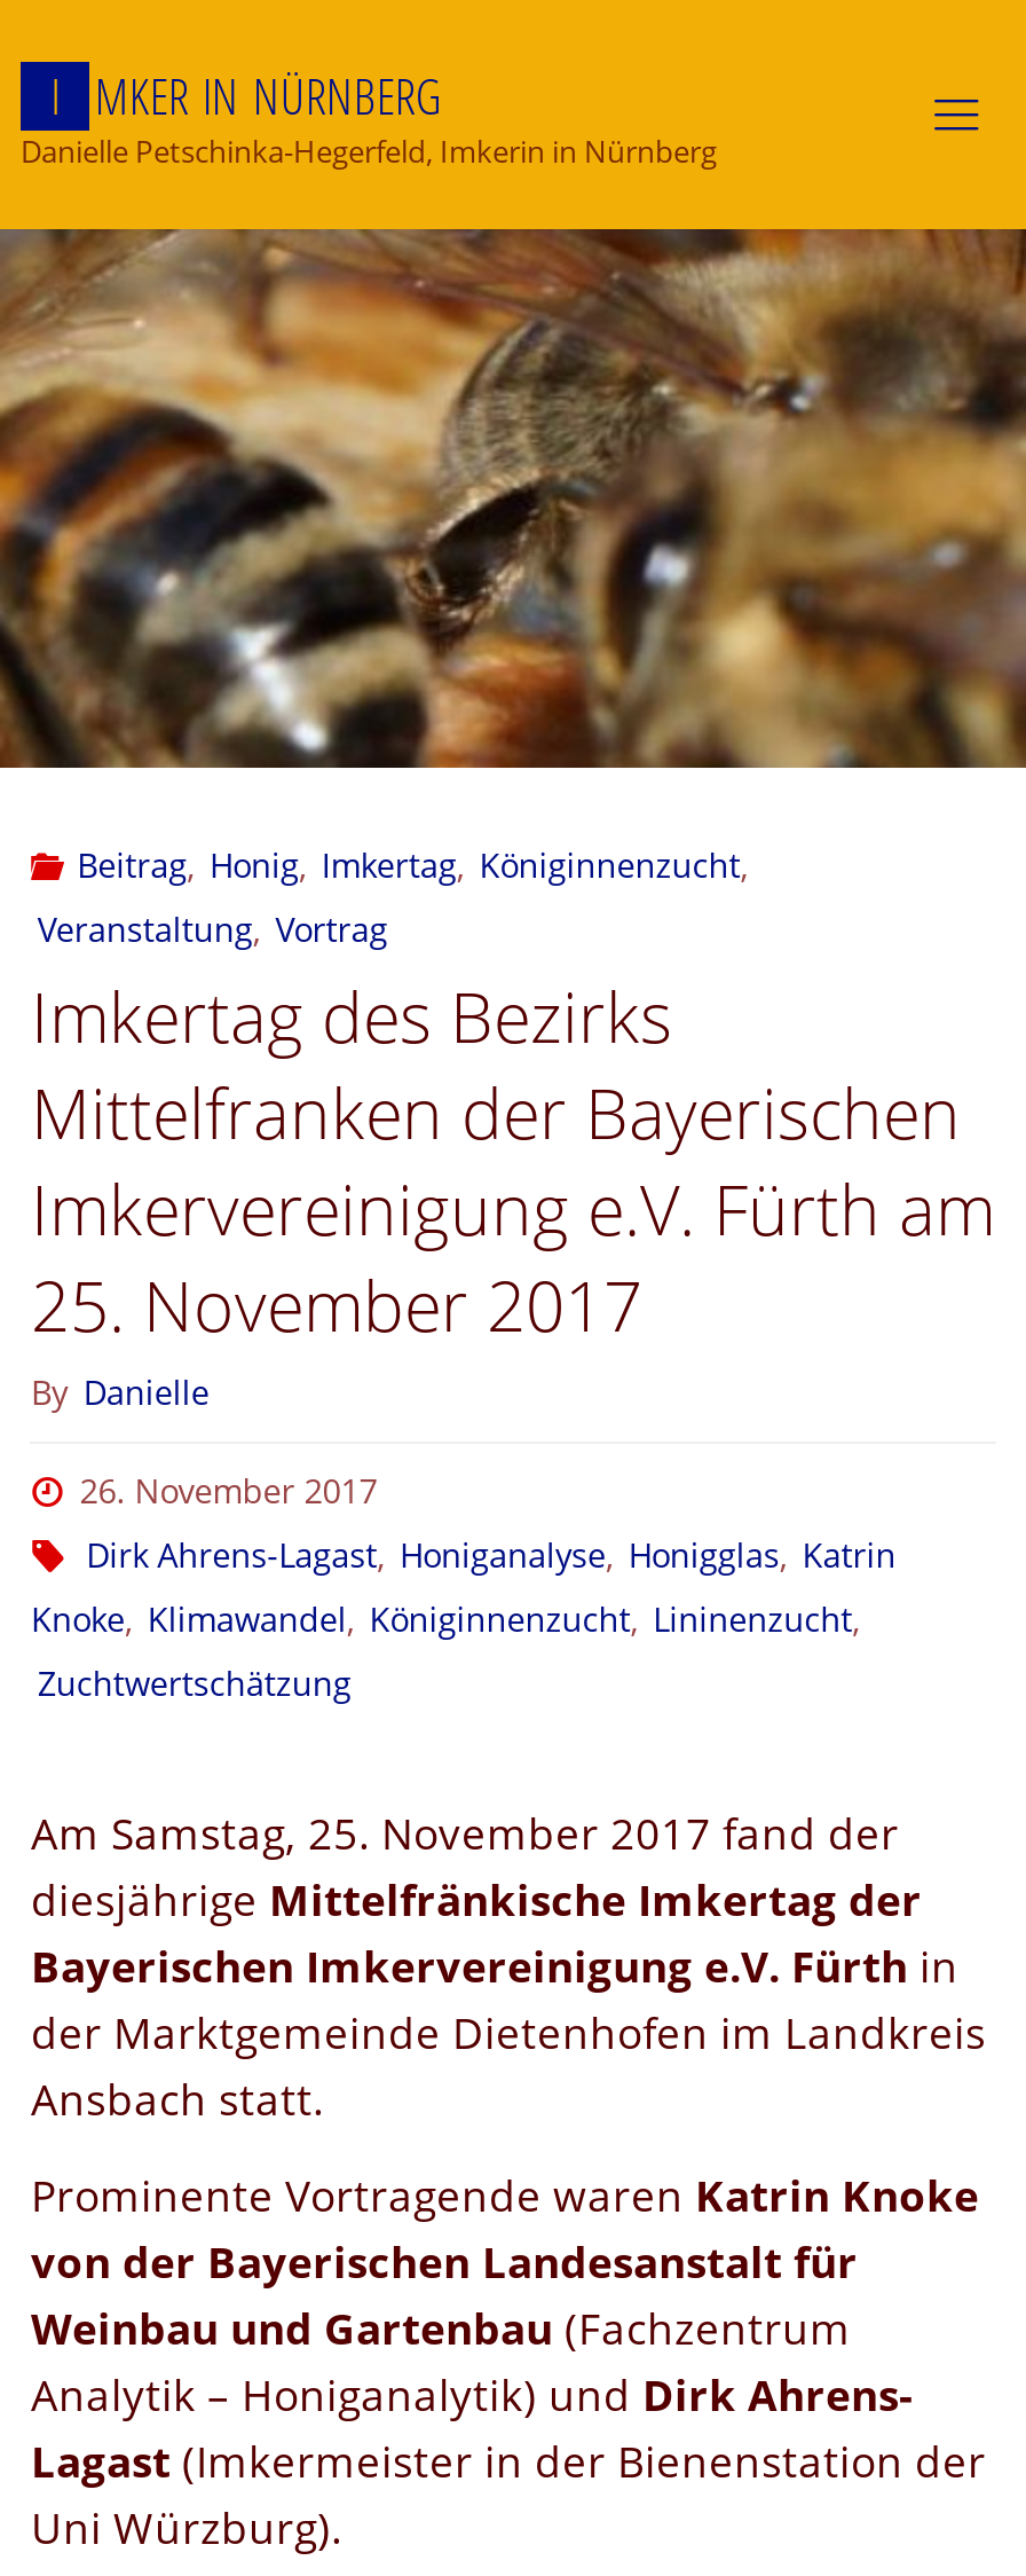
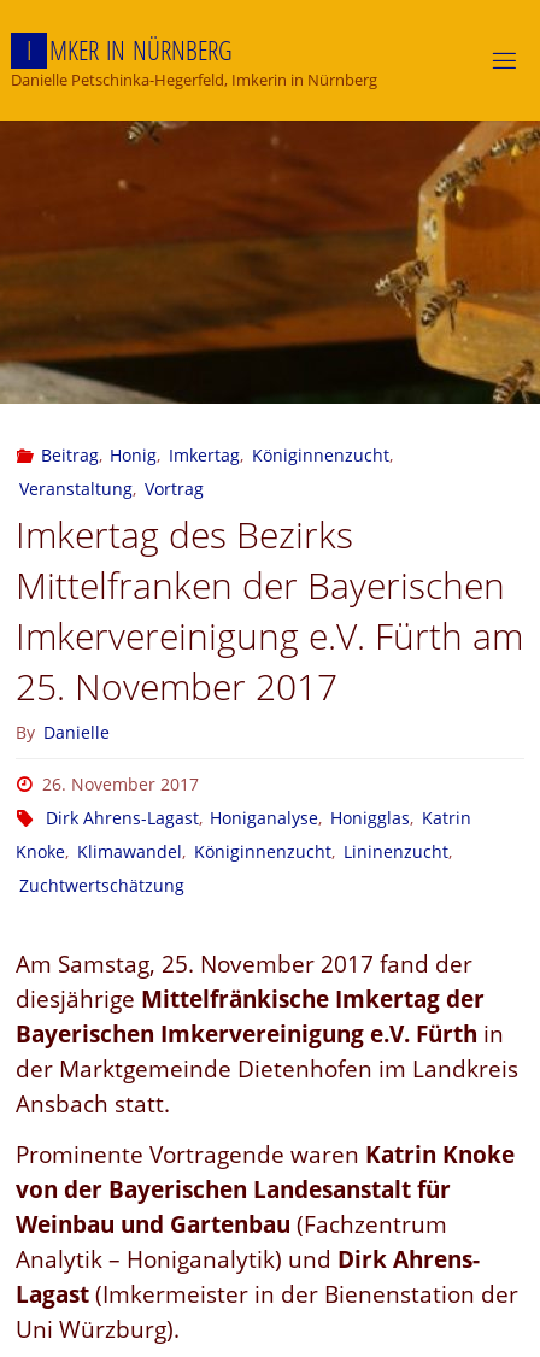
[7,227,1019,770] [image] -> [4,119,536,405] [image]

